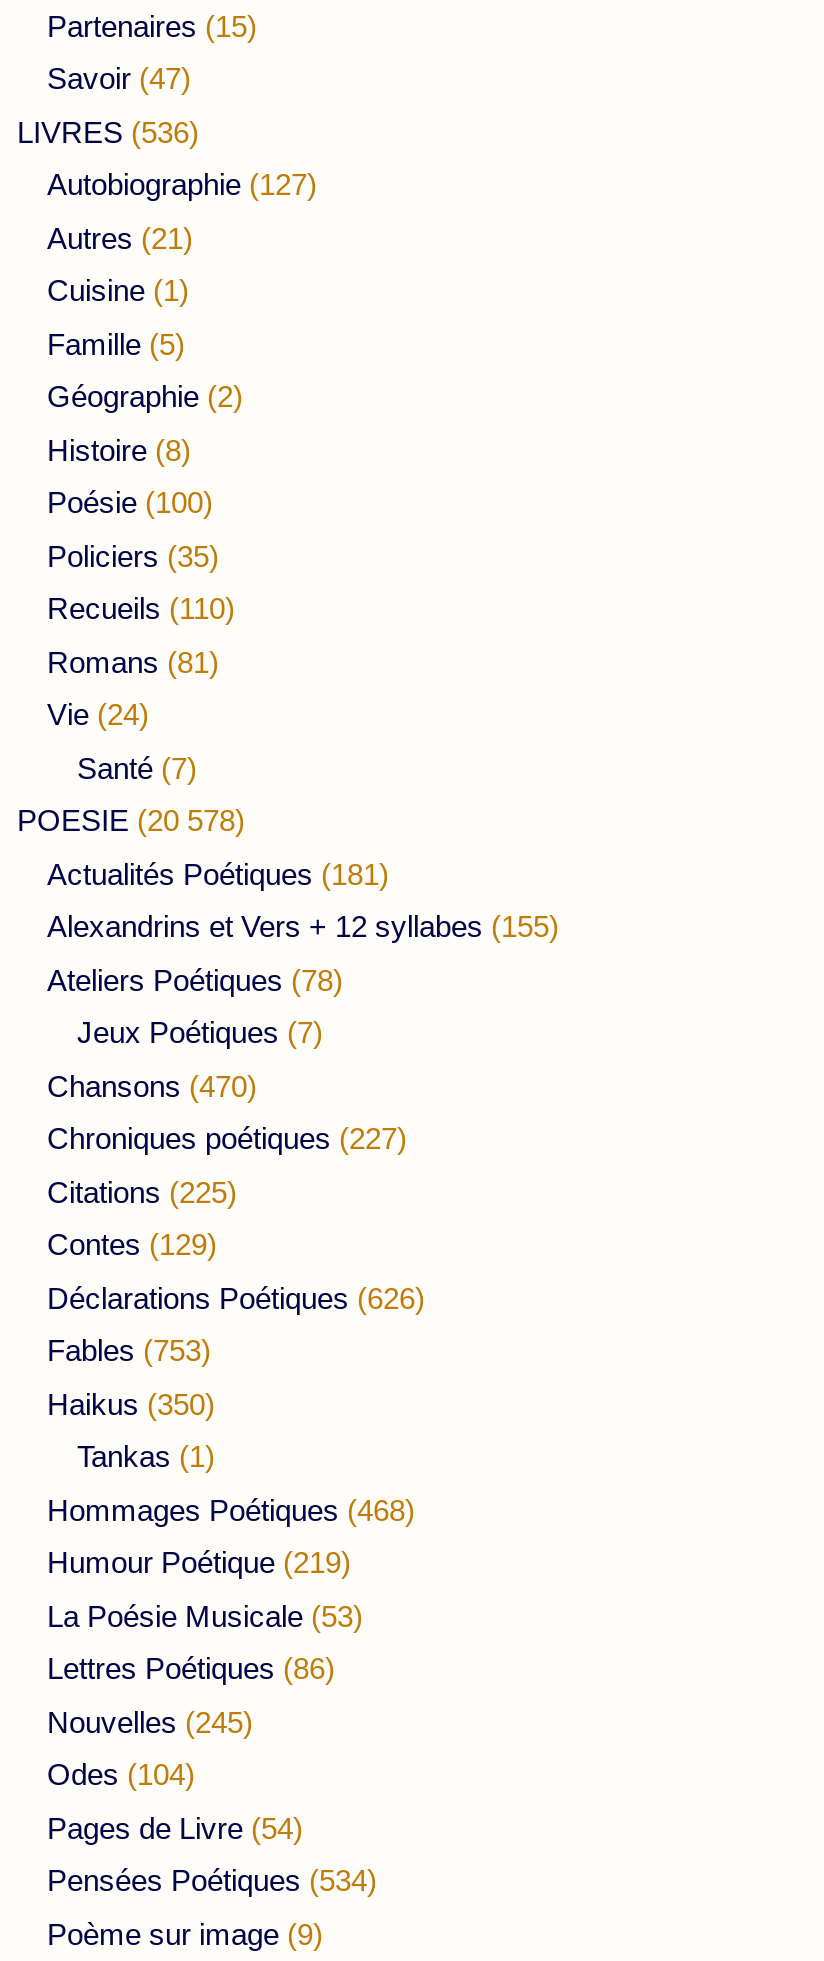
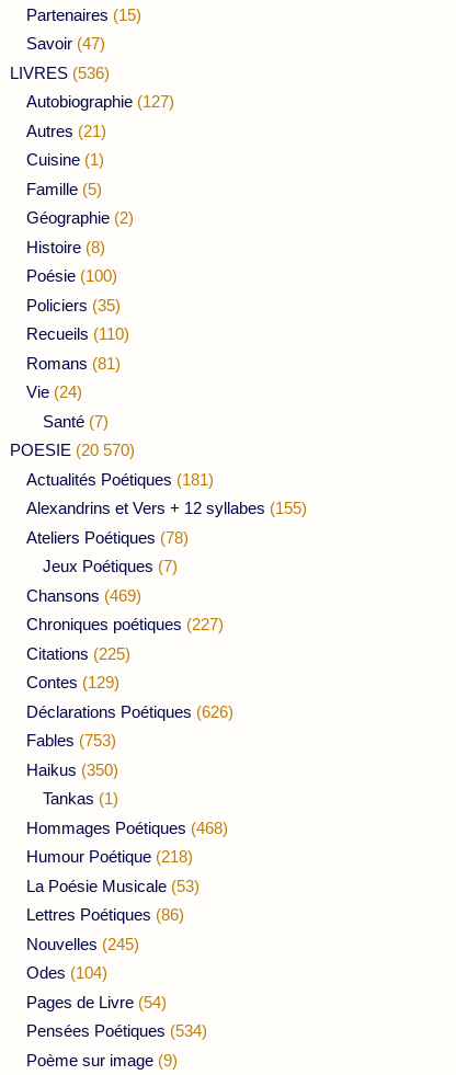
[17,804,245,838] POESIE (20 578) -> [10,441,135,460] POESIE (20 570)
[47,1069,257,1103] Chansons (470) -> [26,586,141,605] Chansons (469)
[47,1546,351,1580] Humour Poétique (219) -> [26,848,193,866] Humour Poétique (218)

